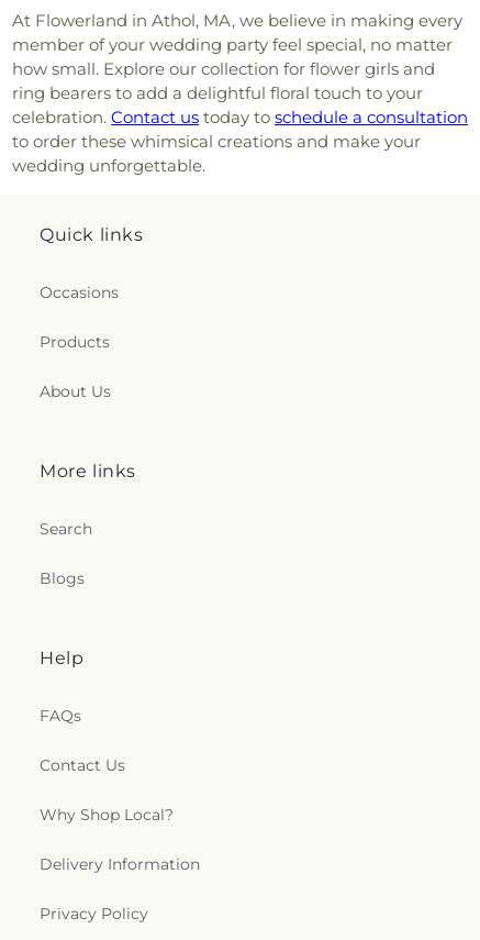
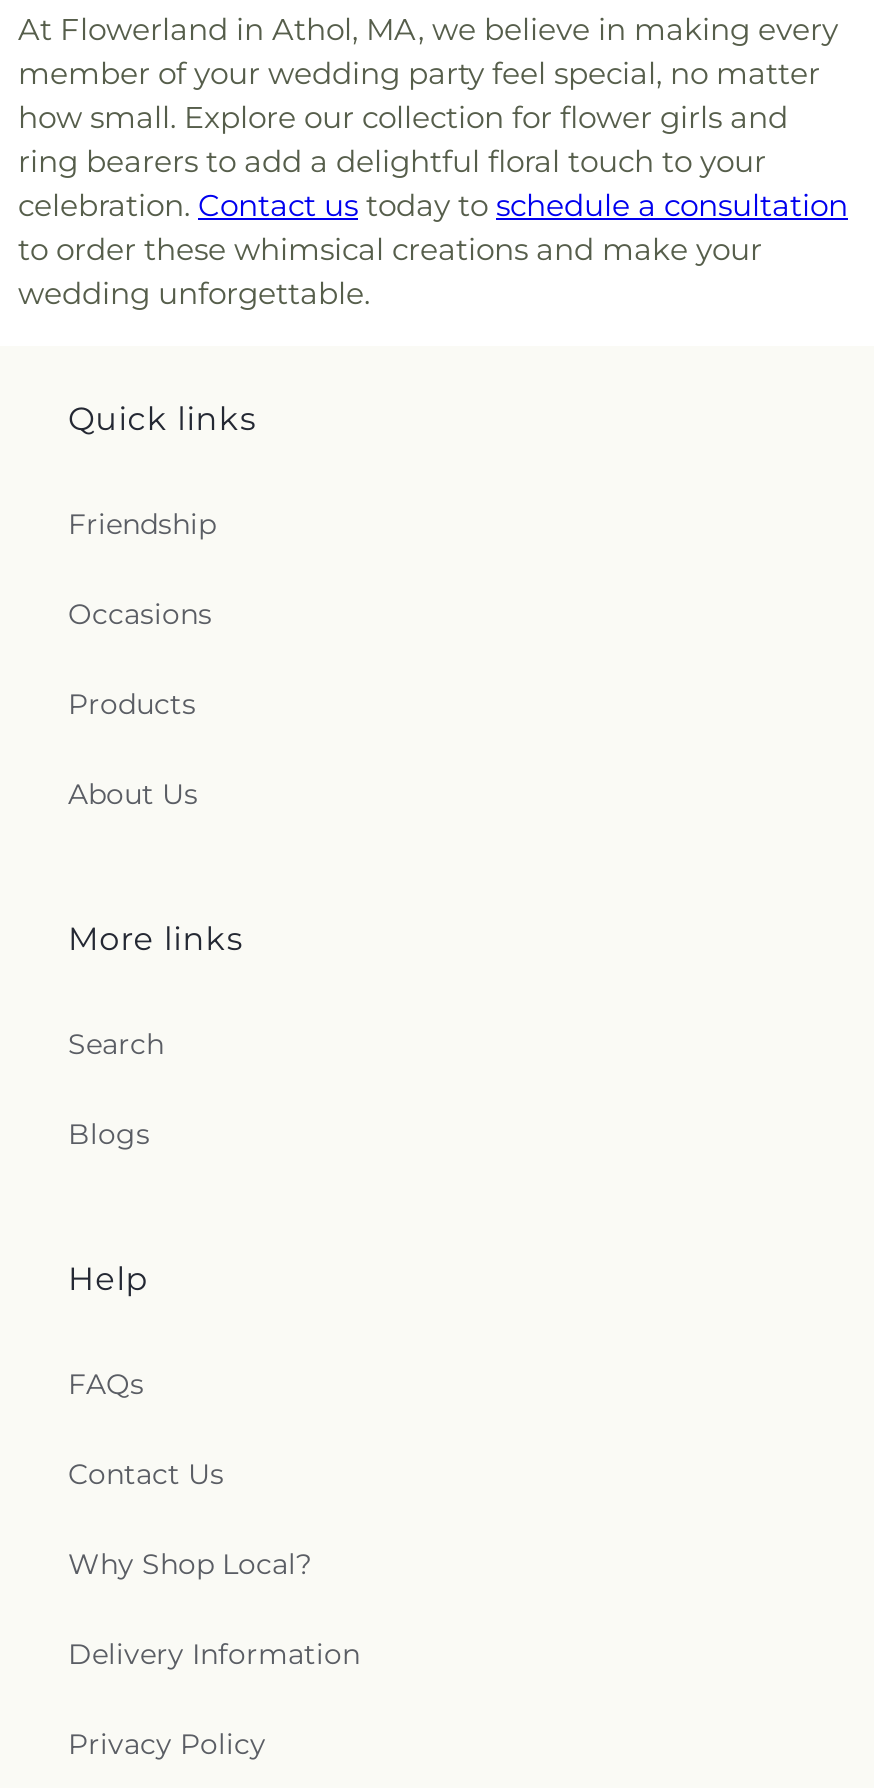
none -> [68,506,216,542] Friendship

